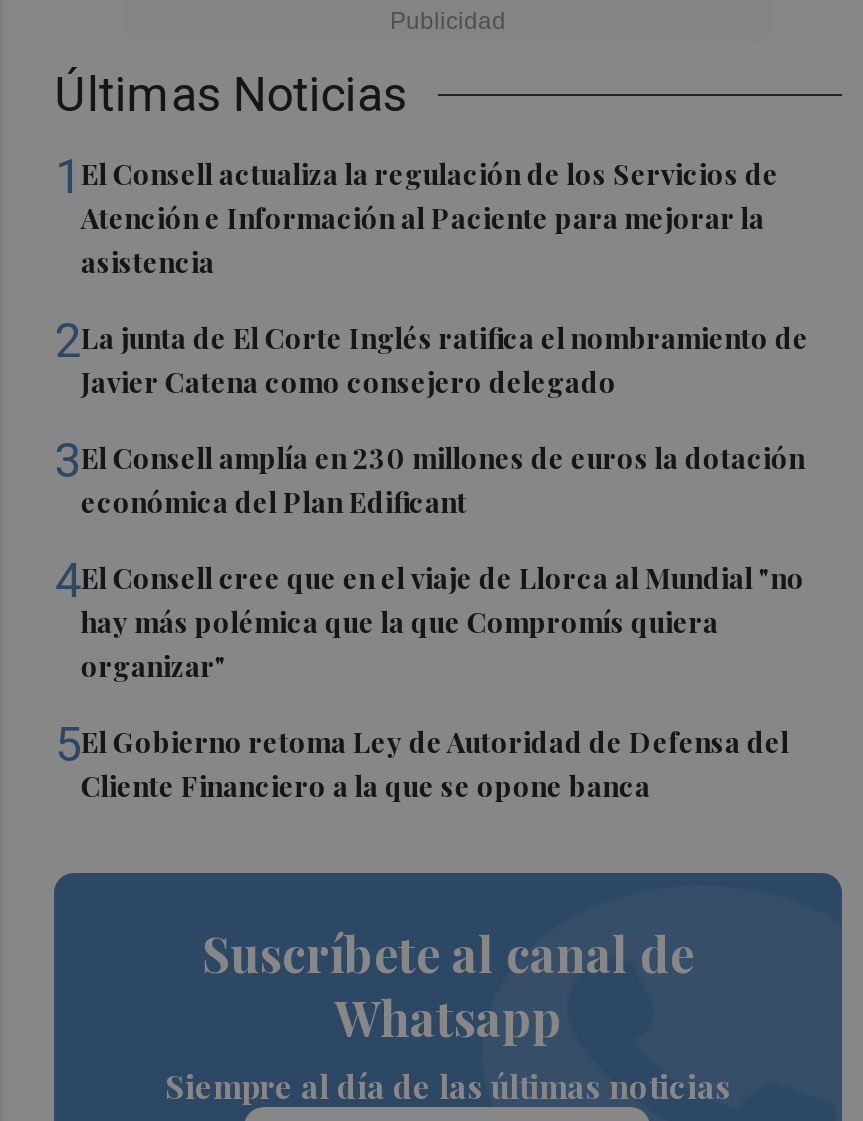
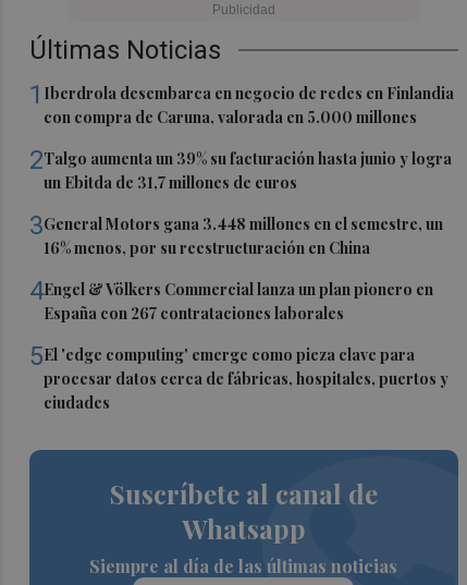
[55,149,779,281] 1 El Consell actualiza la regulación de los Servicios de | Atención e Información al Paciente para mejorar la | asistencia -> [30,79,454,127] 1 Iberdrola desembarca en negocio de redes en Finlandia | con compra de Caruna, valorada en 5.000 millones
[55,313,809,401] 2La junta de El Corte Inglés ratifica el nombramiento de | Javier Catena como consejero delegado -> [30,145,452,193] 2Talgo aumenta un 39% su facturación hasta junio y logra | un Ebitda de 31,7 millones de euros
[55,433,805,521] 3El Consell amplía en 230 millones de euros la dotación | económica del Plan Edificant -> [30,210,443,258] 3General Motors gana 3.448 millones en el semestre, un | 16% menos, por su reestructuración en China
[55,553,805,685] 4El Consell cree que en el viaje de Llorca al Mundial "no | hay más polémica que la que Compromís quiera | organizar" -> [30,276,434,323] 4Engel & Völkers Commercial lanza un plan pionero en | España con 267 contrataciones laborales
[55,717,789,805] 5El Gobierno retoma Ley de Autoridad de Defensa del | Cliente Financiero a la que se opone banca -> [30,341,449,413] 5El 'edge computing' emerge como pieza clave para | procesar datos cerca de fábricas, hospitales, puertos y | ciudades

